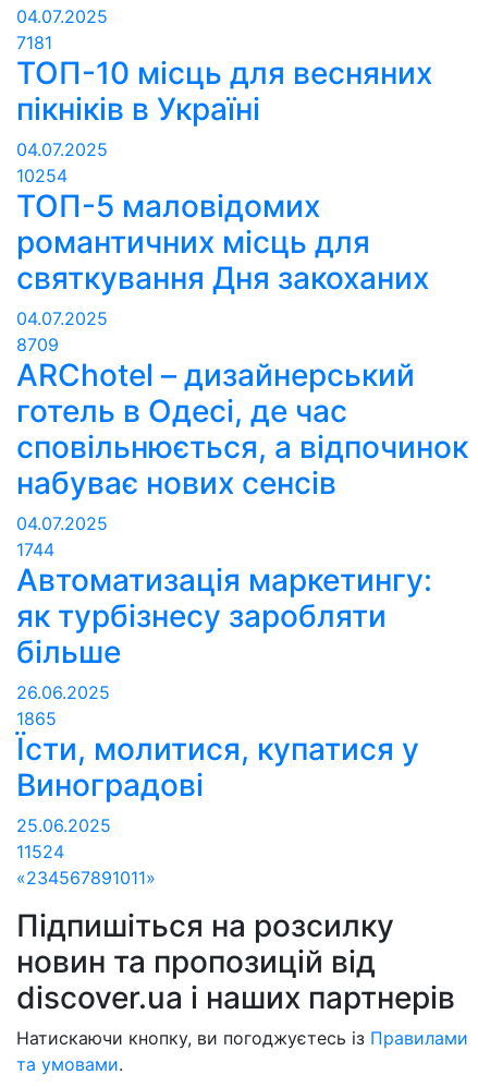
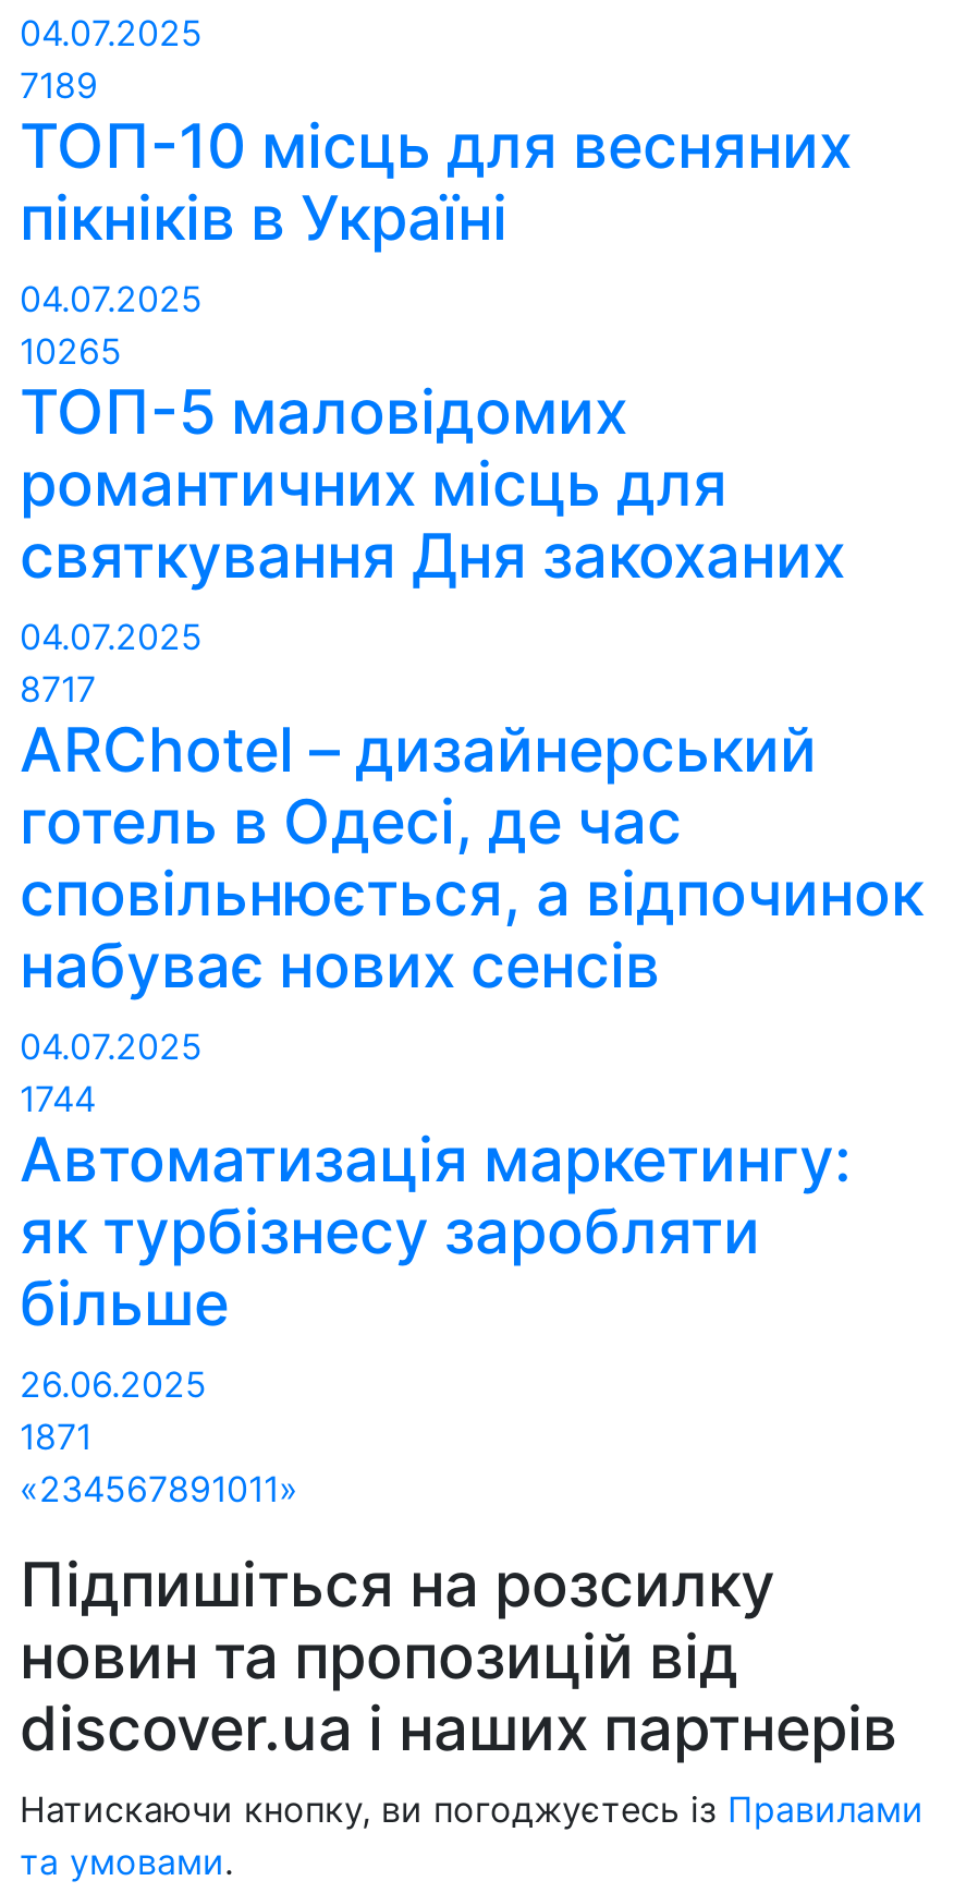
[16,32,52,54] 7181 -> [20,64,98,107] 7189
[16,165,68,187] 10254 -> [20,330,122,373] 10265
[16,334,59,356] 8709 -> [20,668,96,711] 8717
[16,708,419,863] 1865 | Їсти, молитися, купатися у | Виноградові | 25.06.2025 | 11524 -> [20,1415,91,1459] 1871

